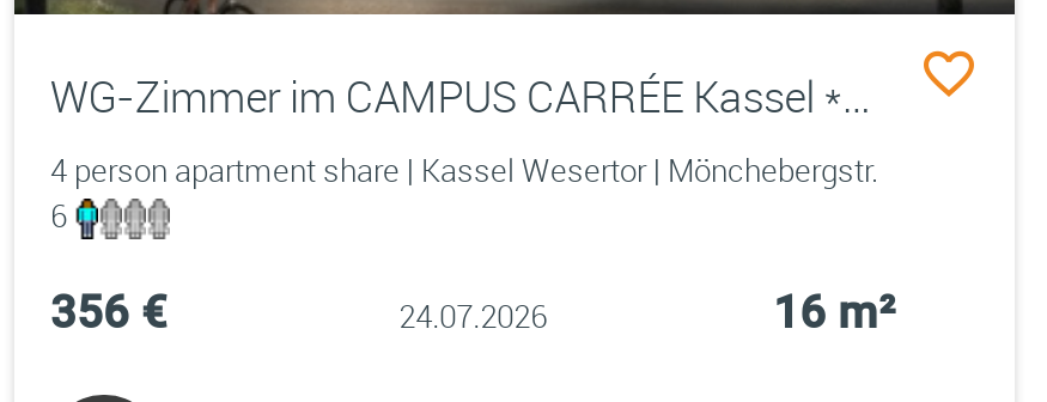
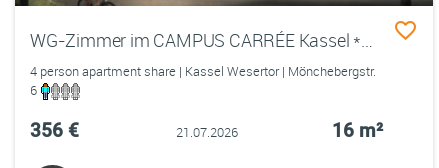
[399,295,547,338] 24.07.2026 -> [176,123,238,141] 21.07.2026

